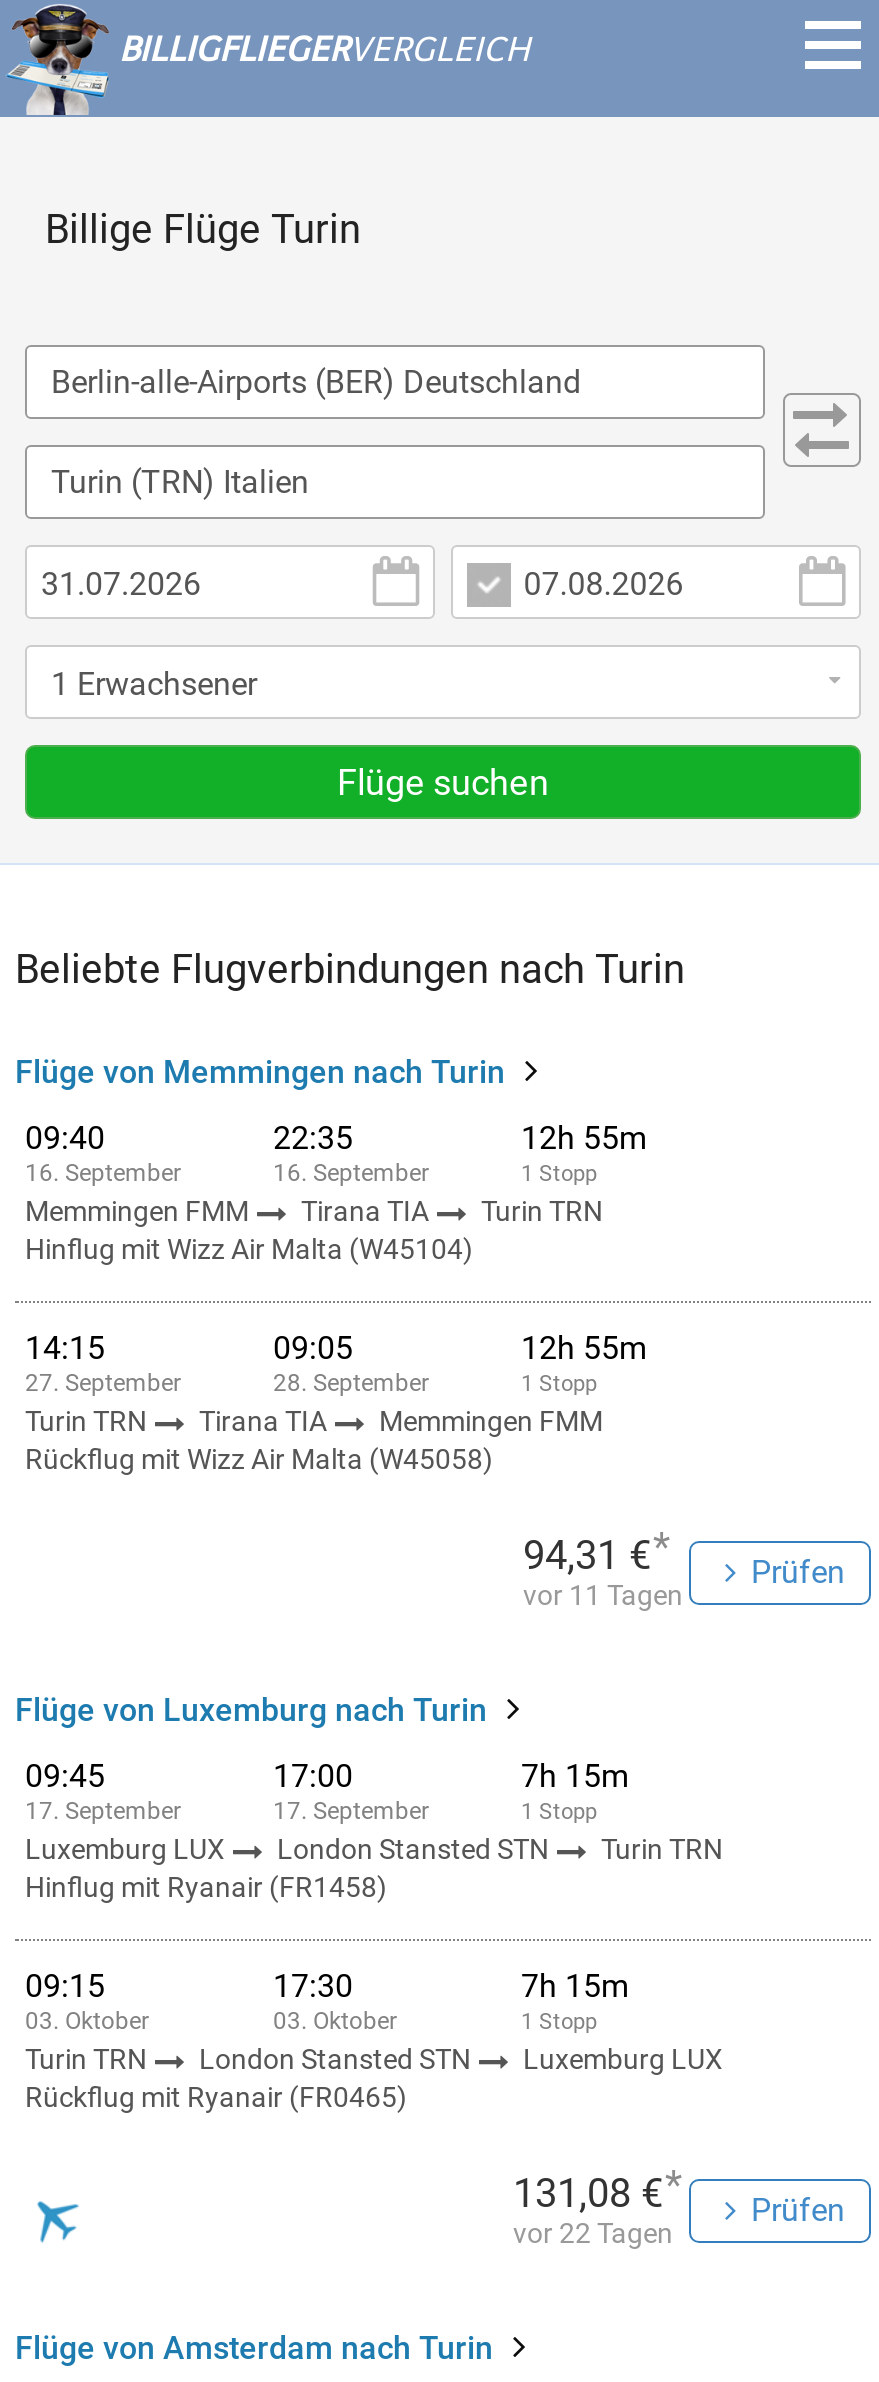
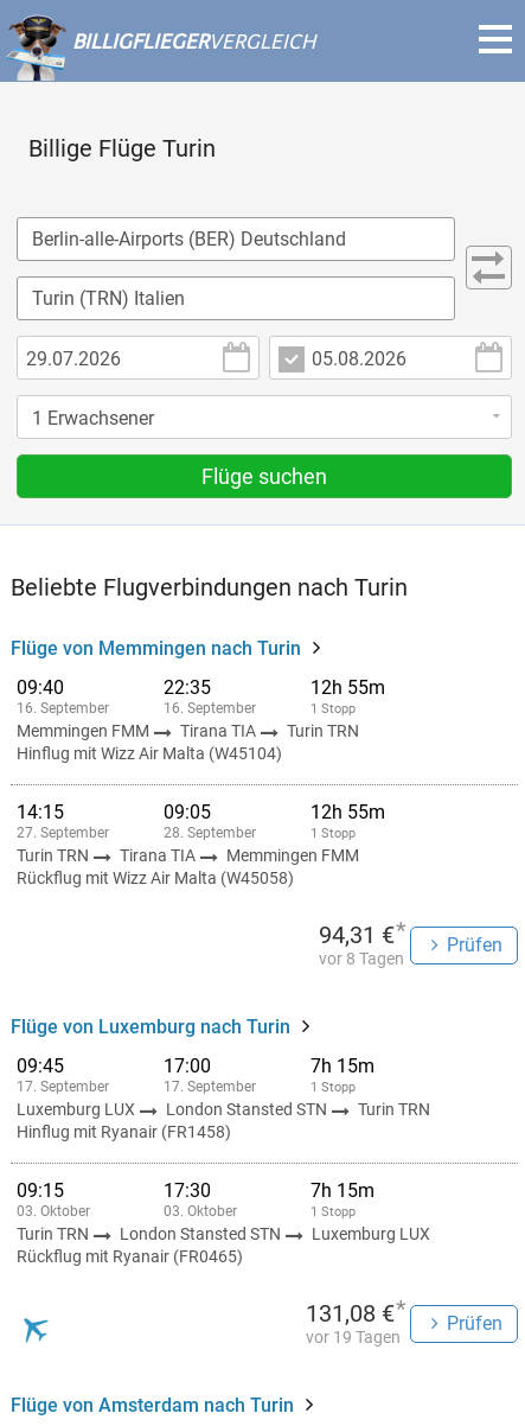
[523,1579,683,1611] vor 11 Tagen -> [319,949,404,968] vor 8 Tagen
[513,2217,673,2249] vor 22 Tagen -> [306,1328,401,1347] vor 19 Tagen

